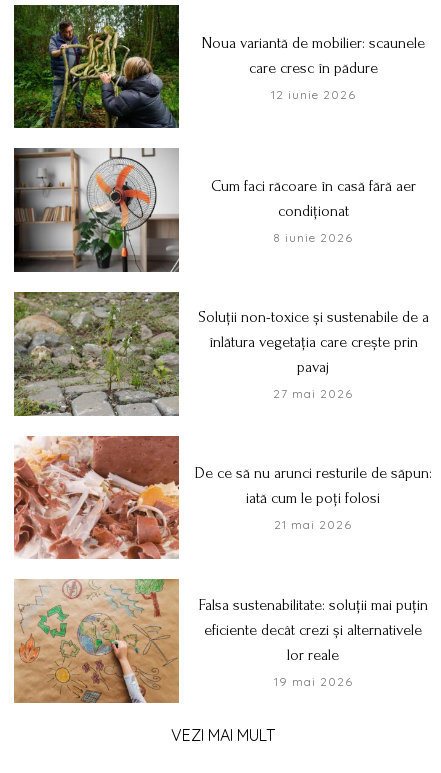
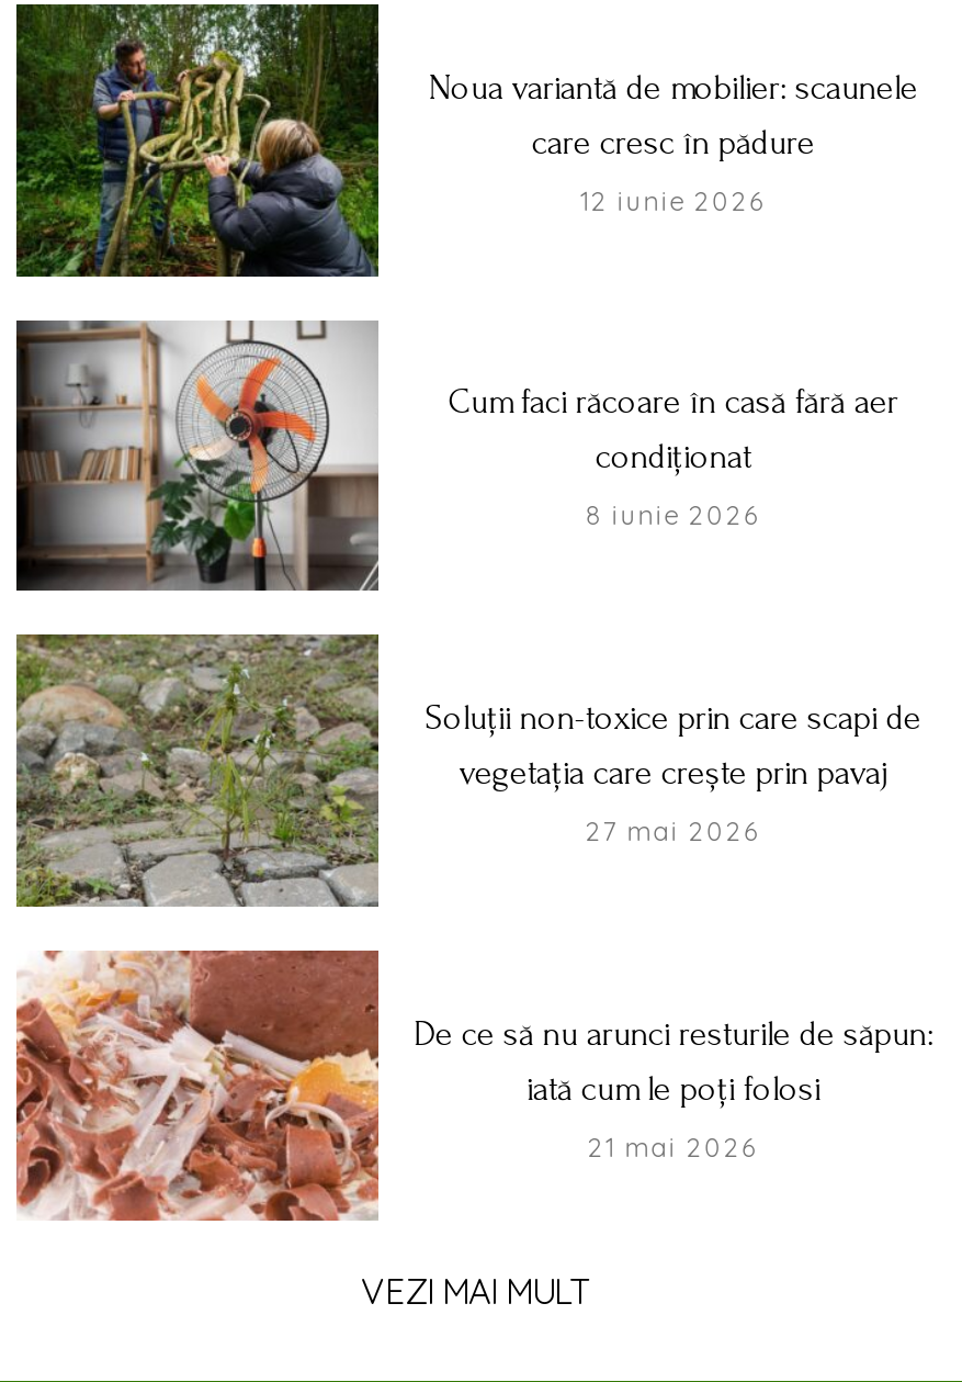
[198,308,429,376] Soluții non-toxice și sustenabile de a | înlătura vegetația care crește prin | pavaj -> [425,698,921,792] Soluții non-toxice prin care scapi de | vegetația care crește prin pavaj
[14,578,428,704] [image] | Falsa sustenabilitate: soluții mai puțin | eficiente decât crezi și alternativele | lor reale | 19 mai 2026 -> none

